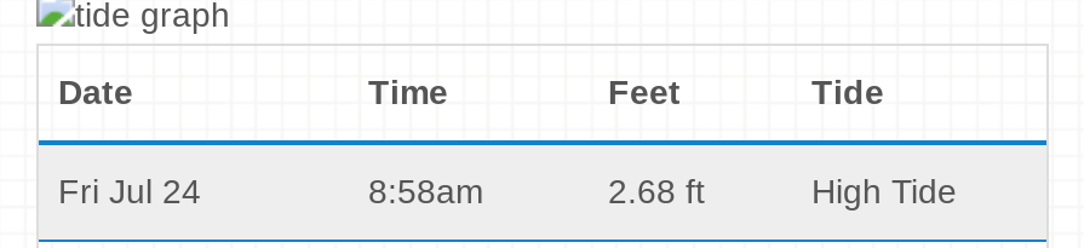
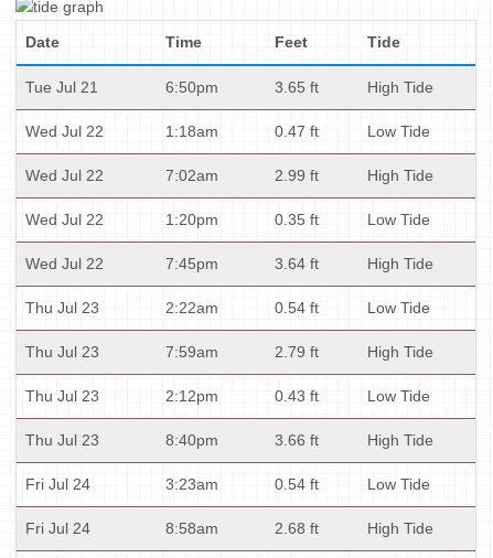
none -> [25,78,433,493] Tue Jul 21 | 6:50pm | 3.65 ft | High Tide | Wed Jul 22 | 1:18am | 0.47 ft | Low Tide | Wed Jul 22 | 7:02am | 2.99 ft | High Tide | Wed Jul 22 | 1:20pm | 0.35 ft | Low Tide | Wed Jul 22 | 7:45pm | 3.64 ft | High Tide | Thu Jul 23 | 2:22am | 0.54 ft | Low Tide | Thu Jul 23 | 7:59am | 2.79 ft | High Tide | Thu Jul 23 | 2:12pm | 0.43 ft | Low Tide | Thu Jul 23 | 8:40pm | 3.66 ft | High Tide | Fri Jul 24 | 3:23am | 0.54 ft | Low Tide

